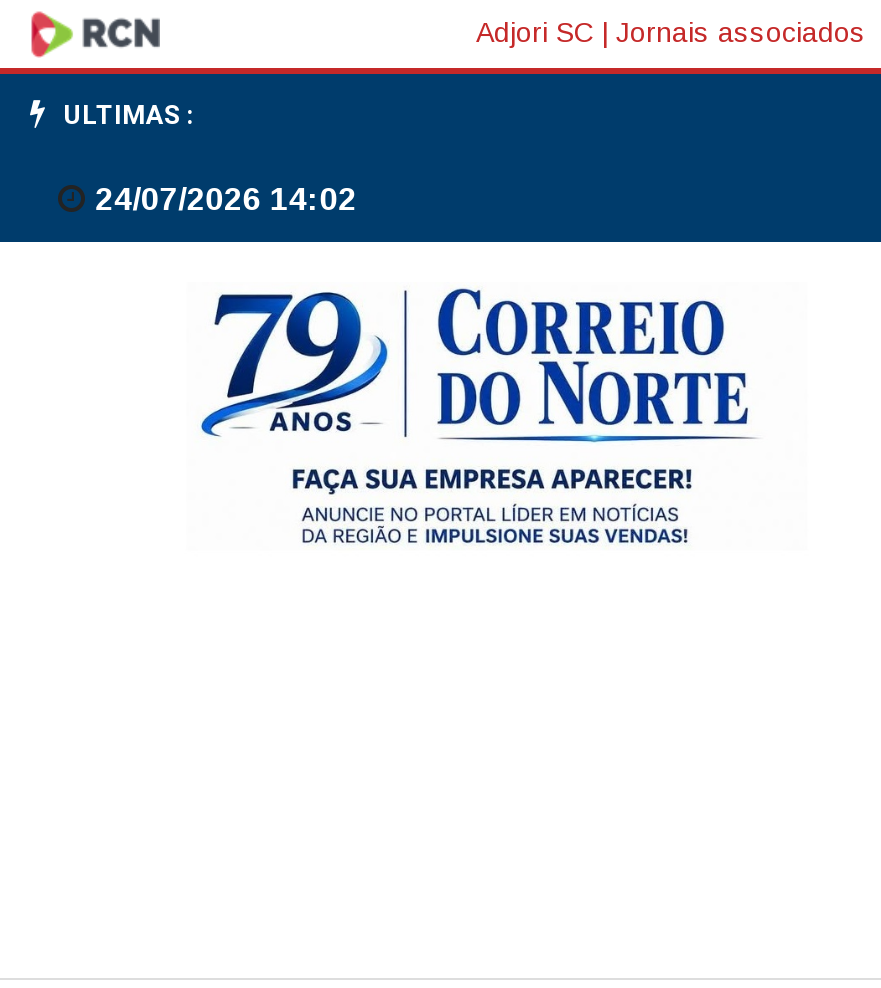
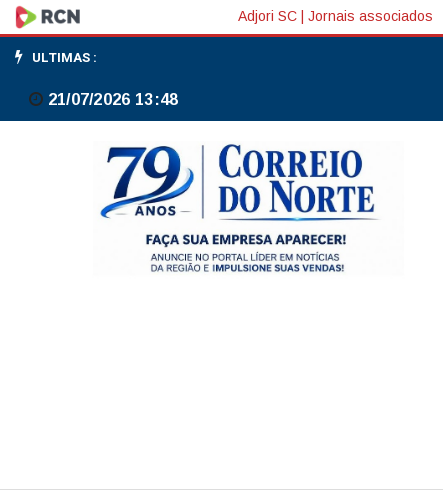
[87,182,357,216] 24/07/2026 14:02 -> [43,91,178,108] 21/07/2026 13:48

